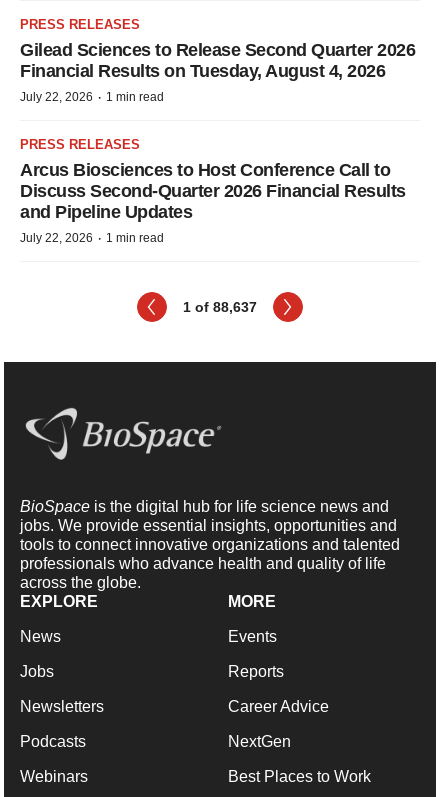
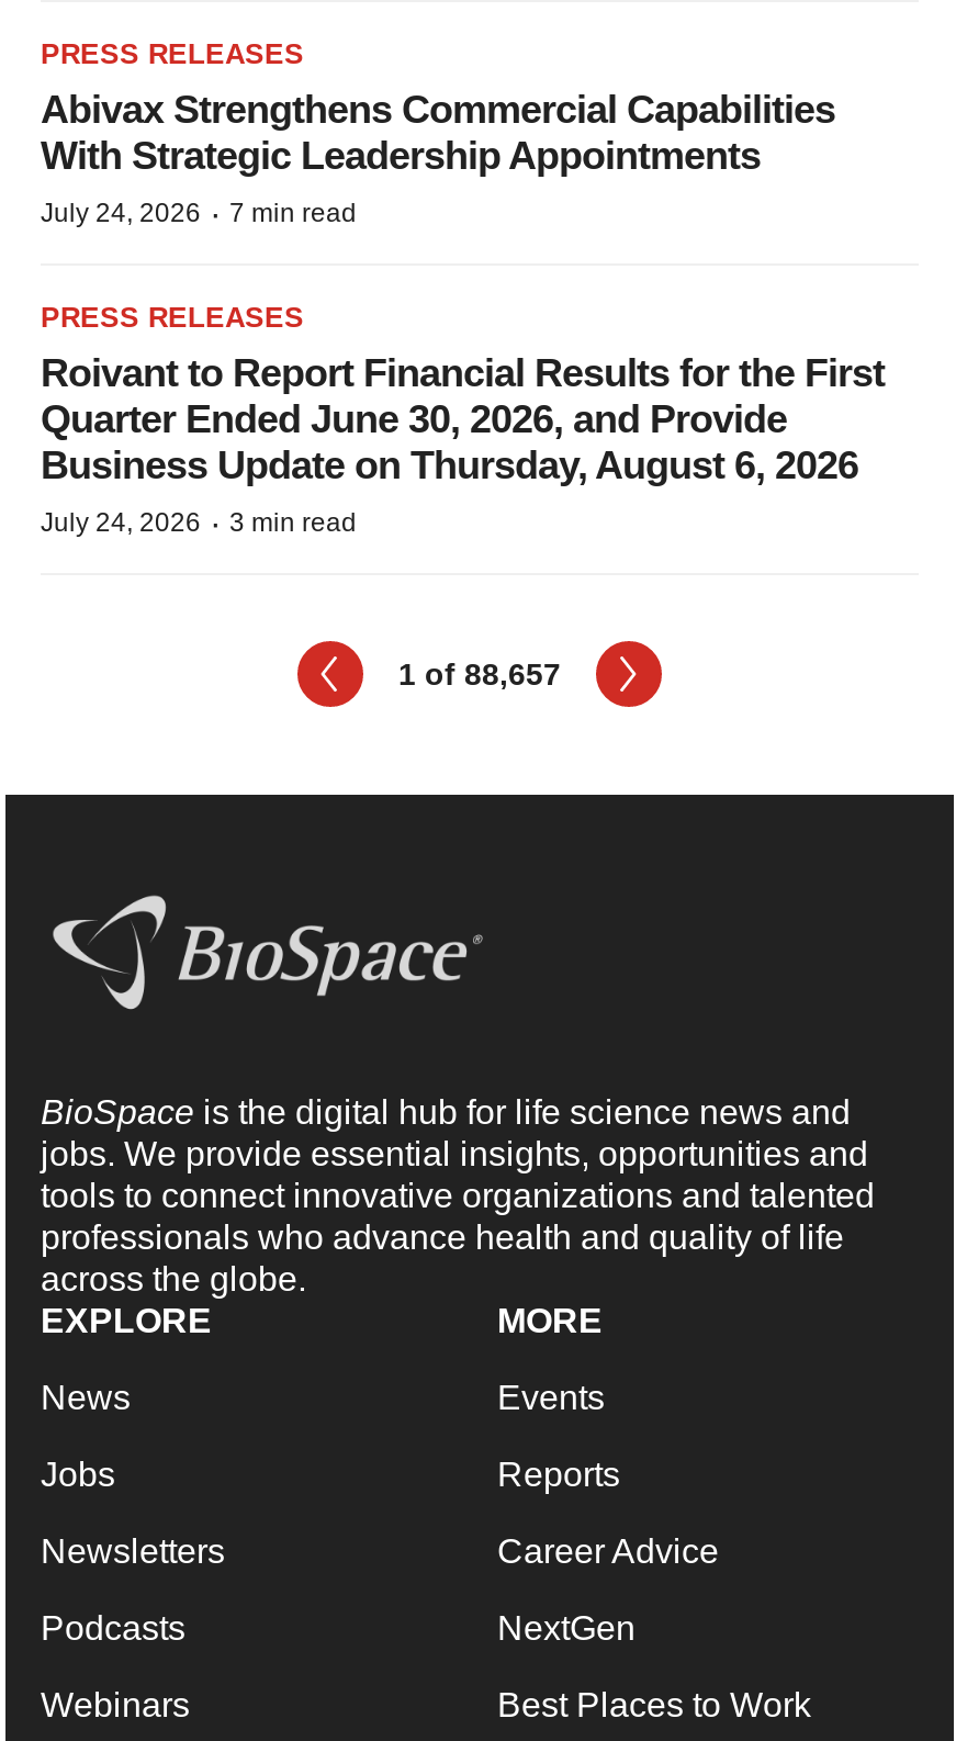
[20,40,415,106] Gilead Sciences to Release Second Quarter 2026 | Financial Results on Tuesday, August 4, 2026 | July 22, 2026 · 1 min read -> [41,88,835,233] Abivax Strengthens Commercial Capabilities | With Strategic Leadership Appointments | July 24, 2026 · 7 min read
[20,160,405,247] Arcus Biosciences to Host Conference Call to | Discuss Second-Quarter 2026 Financial Results | and Pipeline Updates | July 22, 2026 · 1 min read -> [41,351,885,542] Roivant to Report Financial Results for the First | Quarter Ended June 30, 2026, and Provide | Business Update on Thursday, August 6, 2026 | July 24, 2026 · 3 min read
[183,299,257,315] 1 of 88,637 -> [398,656,561,692] 1 of 88,657

